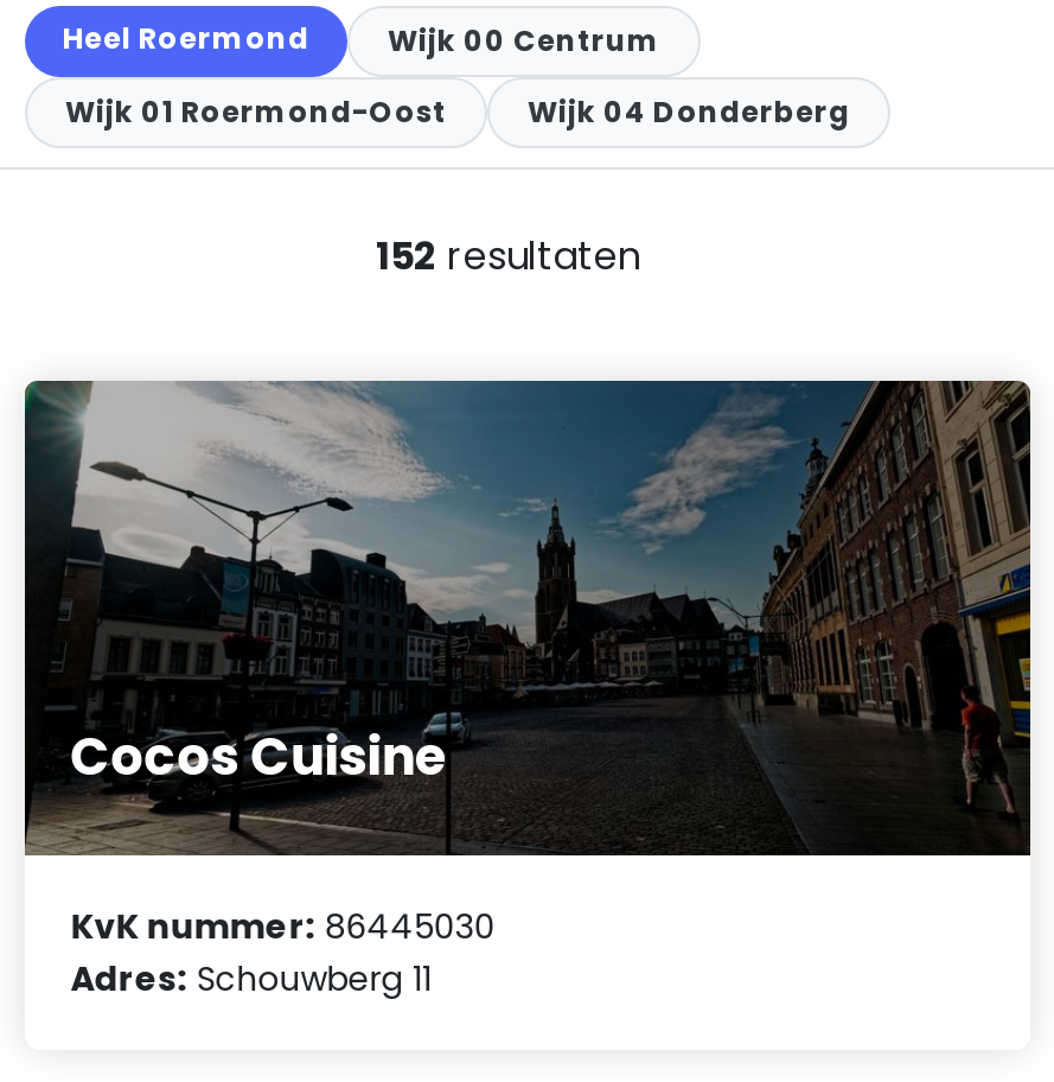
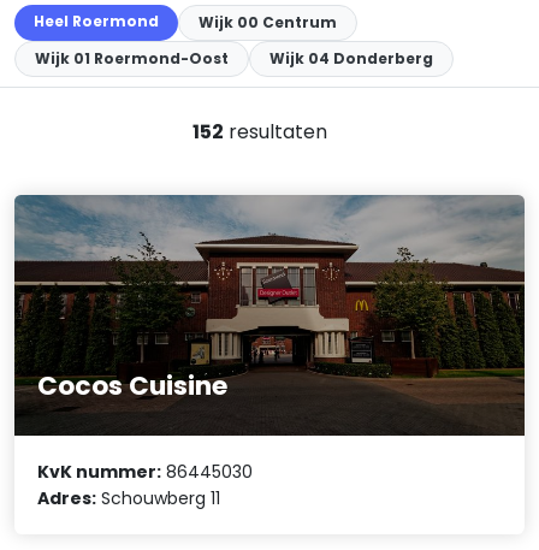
[25,381,1033,855] [image] -> [13,195,526,436] [image]

